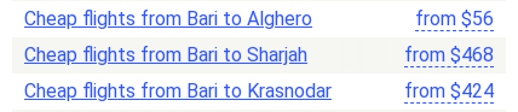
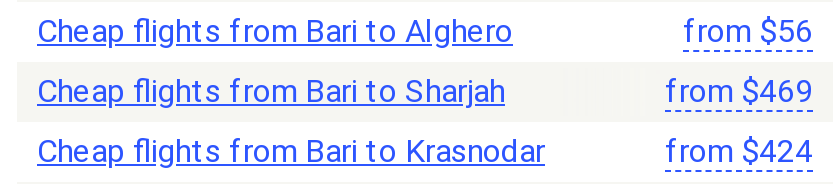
[404,43,494,66] from $468 -> [665,72,813,110] from $469

